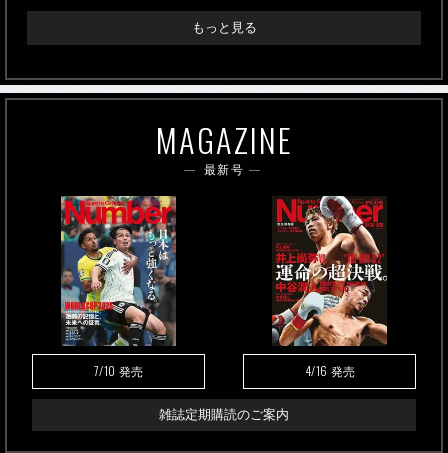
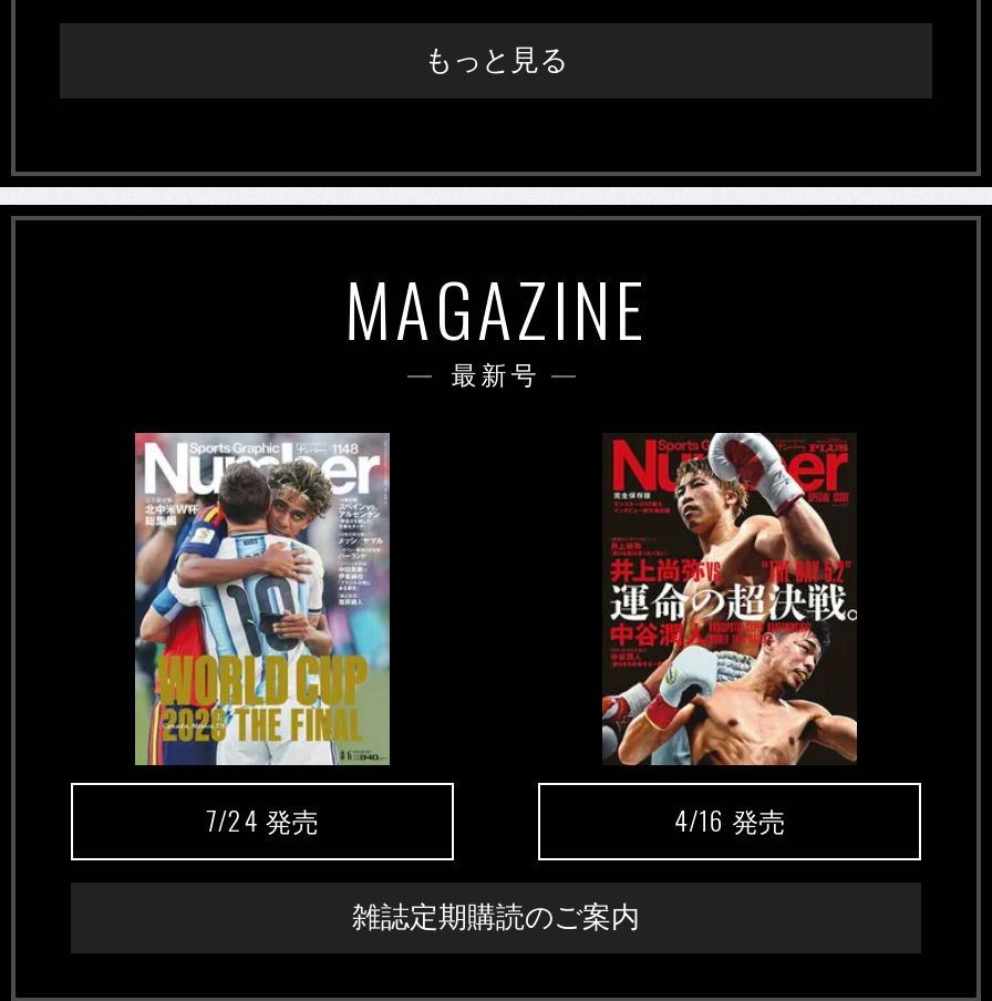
[61,195,176,378] [image] | 7/10発売 -> [133,431,392,837] [image] | 7/24発売

